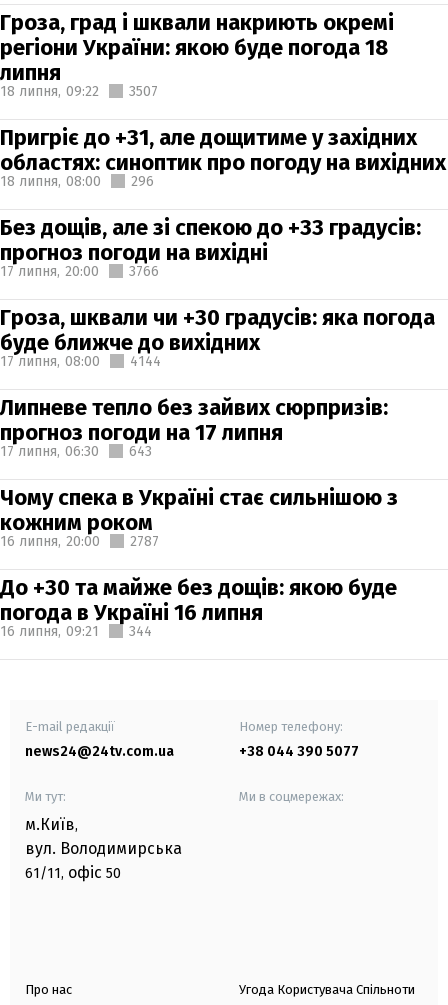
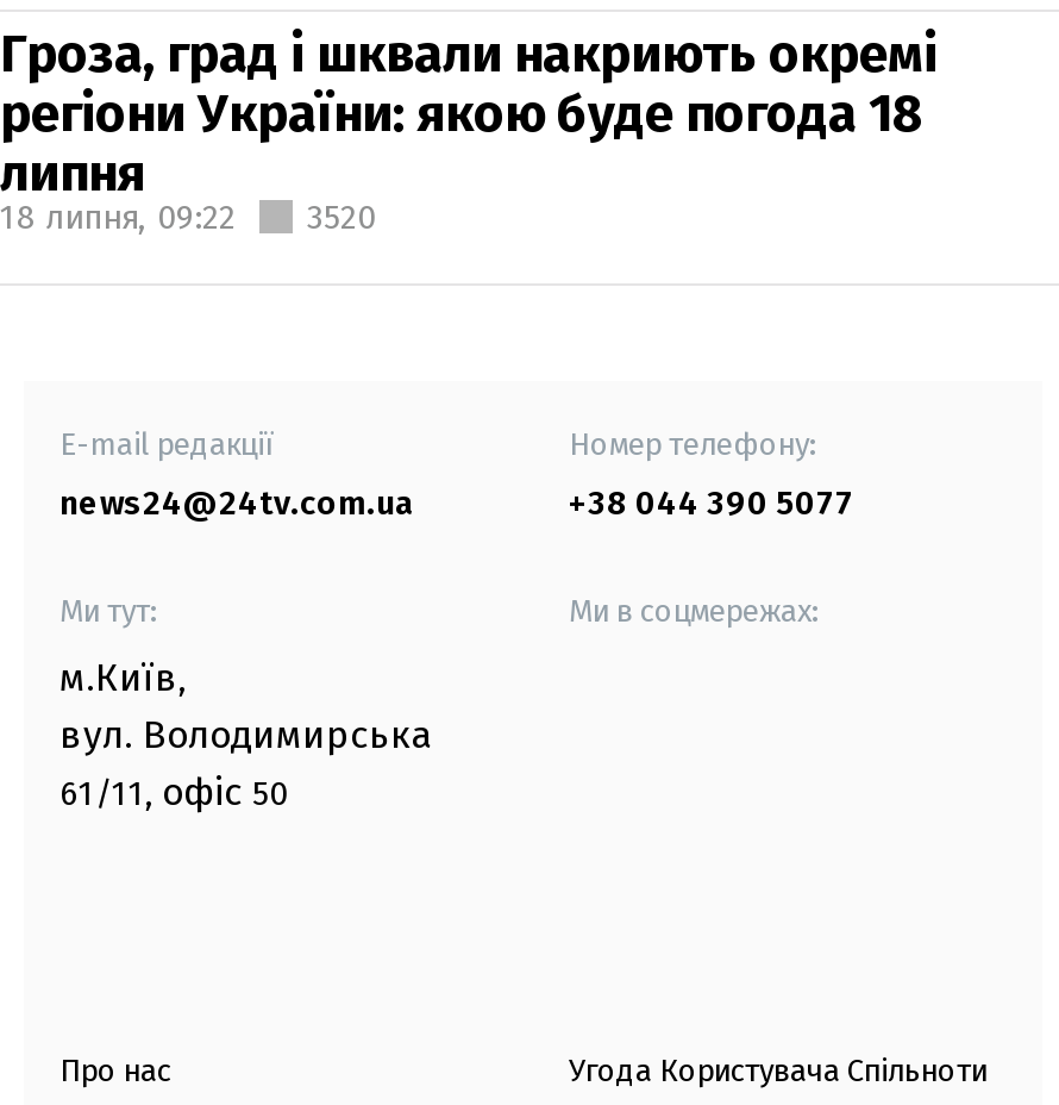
[0,82,446,639] 3507 | Пригріє до +31, але дощитиме у західних | областях: синоптик про погоду на вихідних | 18 липня, 08:00 | 296 | Без дощів, але зі спекою до +33 градусів: | прогноз погоди на вихідні | 17 липня, 20:00 | 3766 | Гроза, шквали чи +30 градусів: яка погода | буде ближче до вихідних | 17 липня, 08:00 | 4144 | Липневе тепло без зайвих сюрпризів: | прогноз погоди на 17 липня | 17 липня, 06:30 | 643 | Чому спека в Україні стає сильнішою з | кожним роком | 16 липня, 20:00 | 2787 | До +30 та майже без дощів: якою буде | погода в Україні 16 липня | 16 липня, 09:21 | 344 -> [307,196,376,237] 3520

